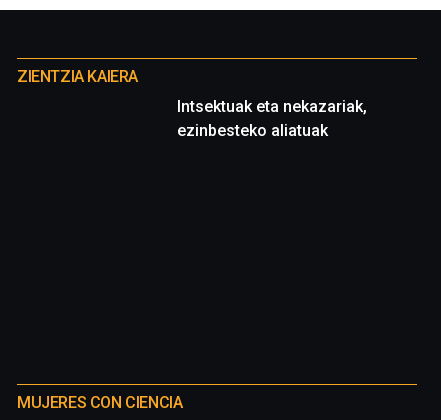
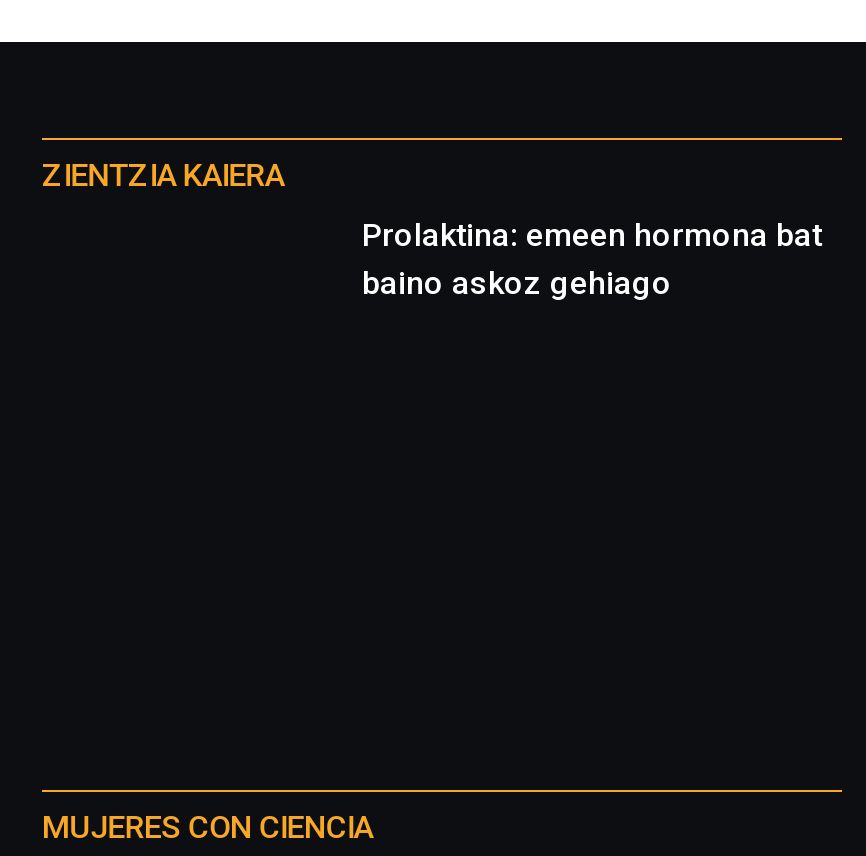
[177,97,367,140] Intsektuak eta nekazariak, | ezinbesteko aliatuak -> [362,216,822,302] Prolaktina: emeen hormona bat | baino askoz gehiago

